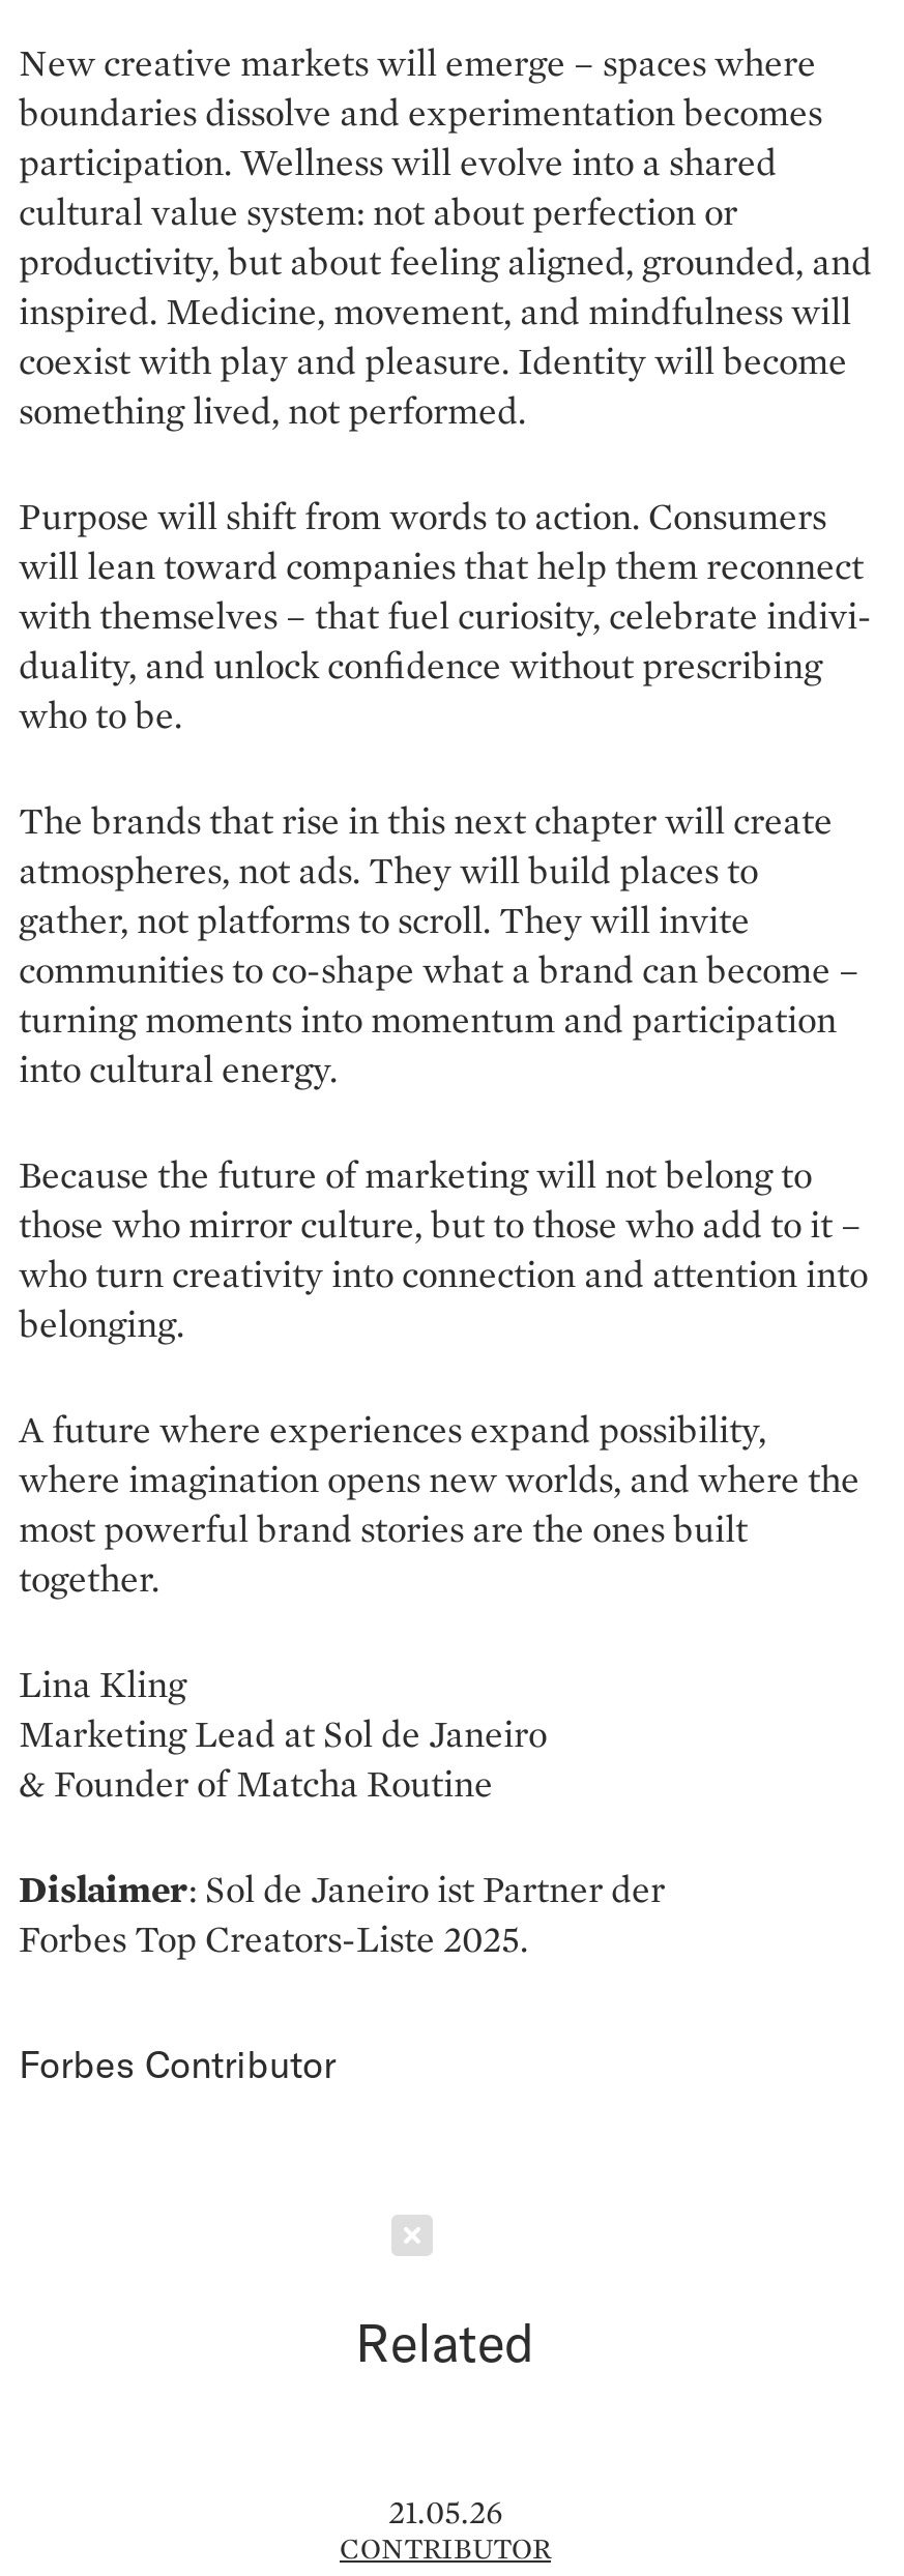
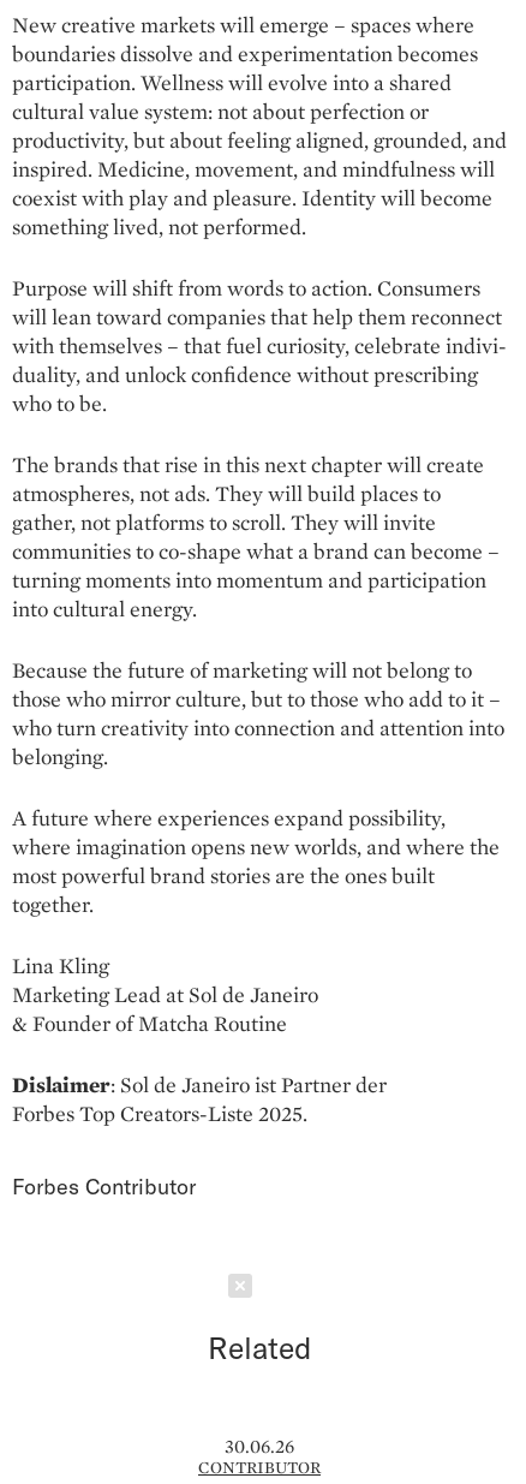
[388,2490,502,2534] 21.05.26 -> [225,1434,294,1459] 30.06.26

